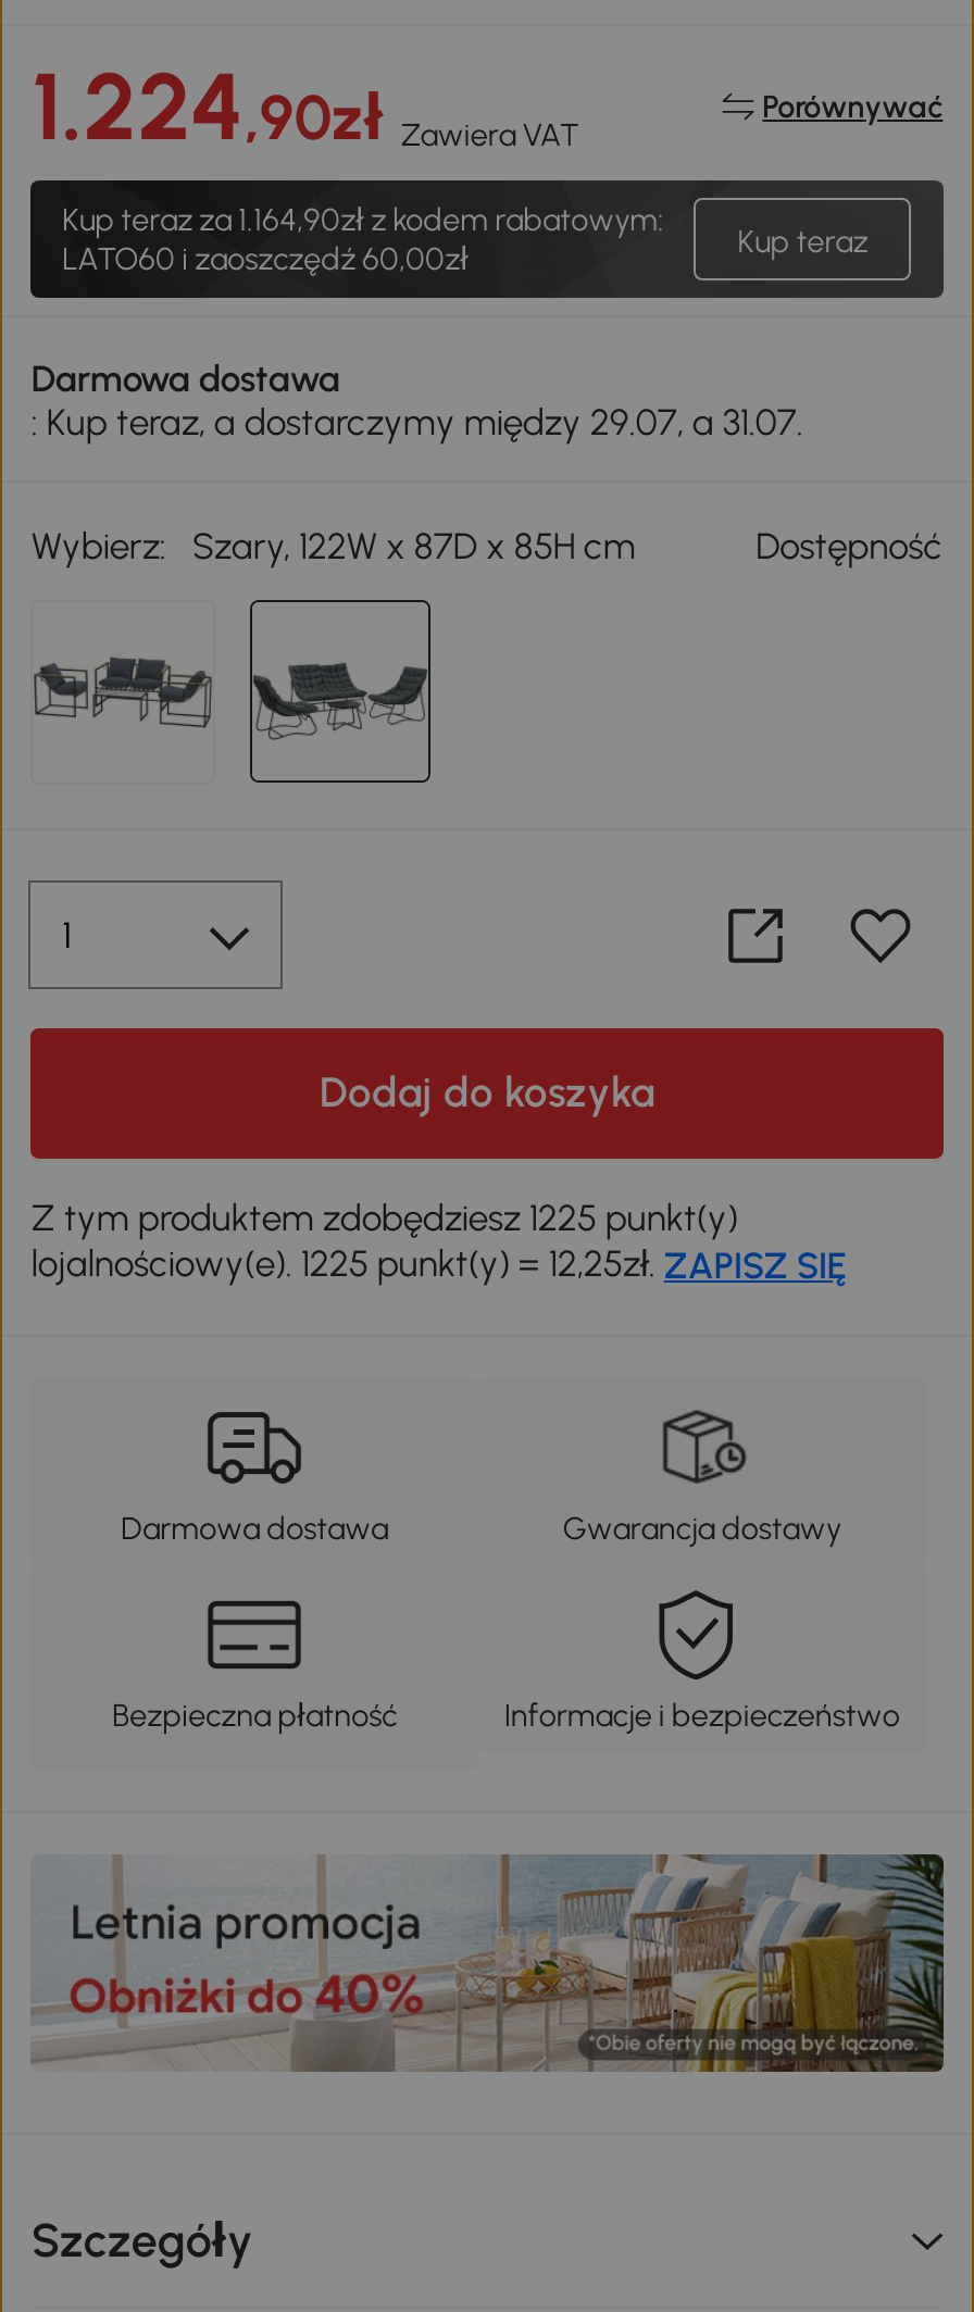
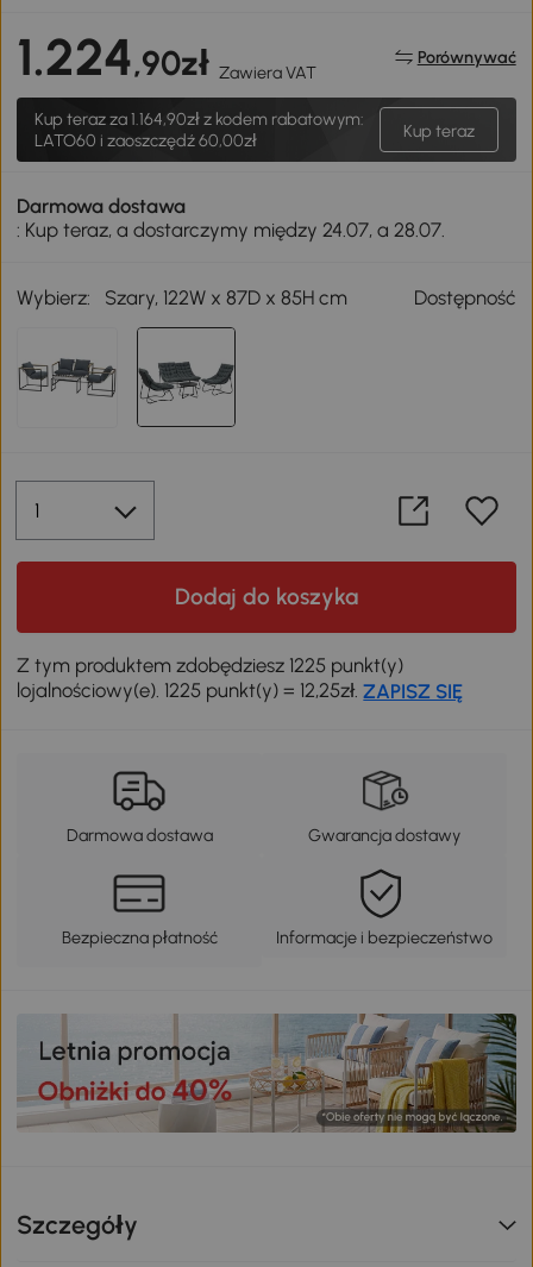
[31,400,803,443] : Kup teraz, a dostarczymy między 29.07, a 31.07. -> [17,218,445,241] : Kup teraz, a dostarczymy między 24.07, a 28.07.

